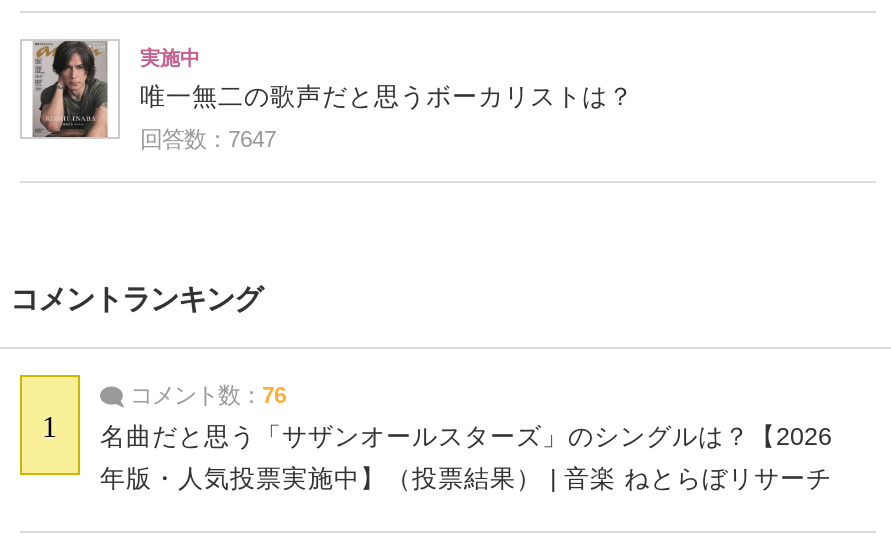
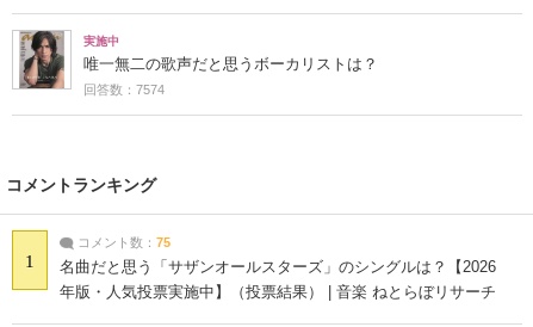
[140,127,276,151] 回答数：7647 -> [83,82,165,96] 回答数：7574
[124,383,286,407] コメント数：76 -> [74,235,171,249] コメント数：75

